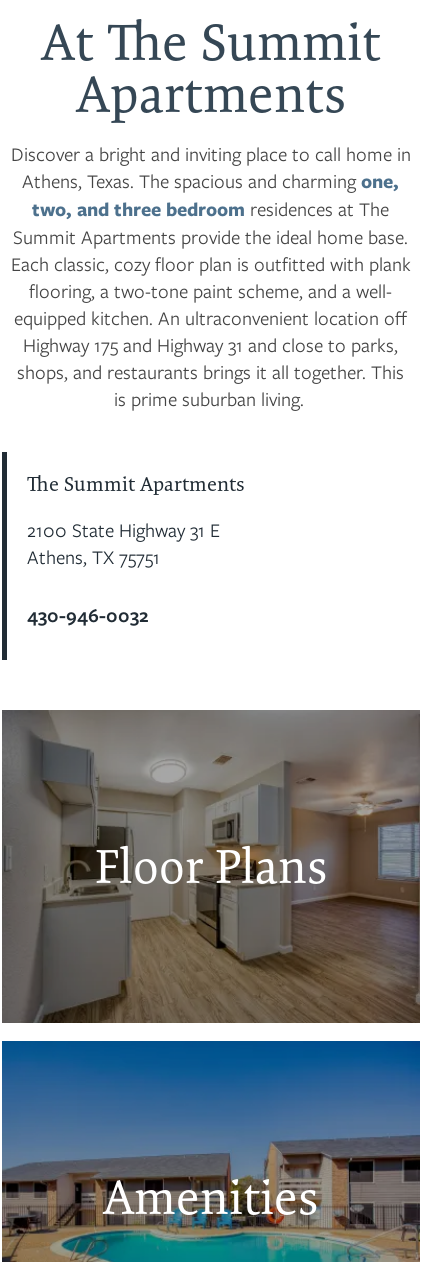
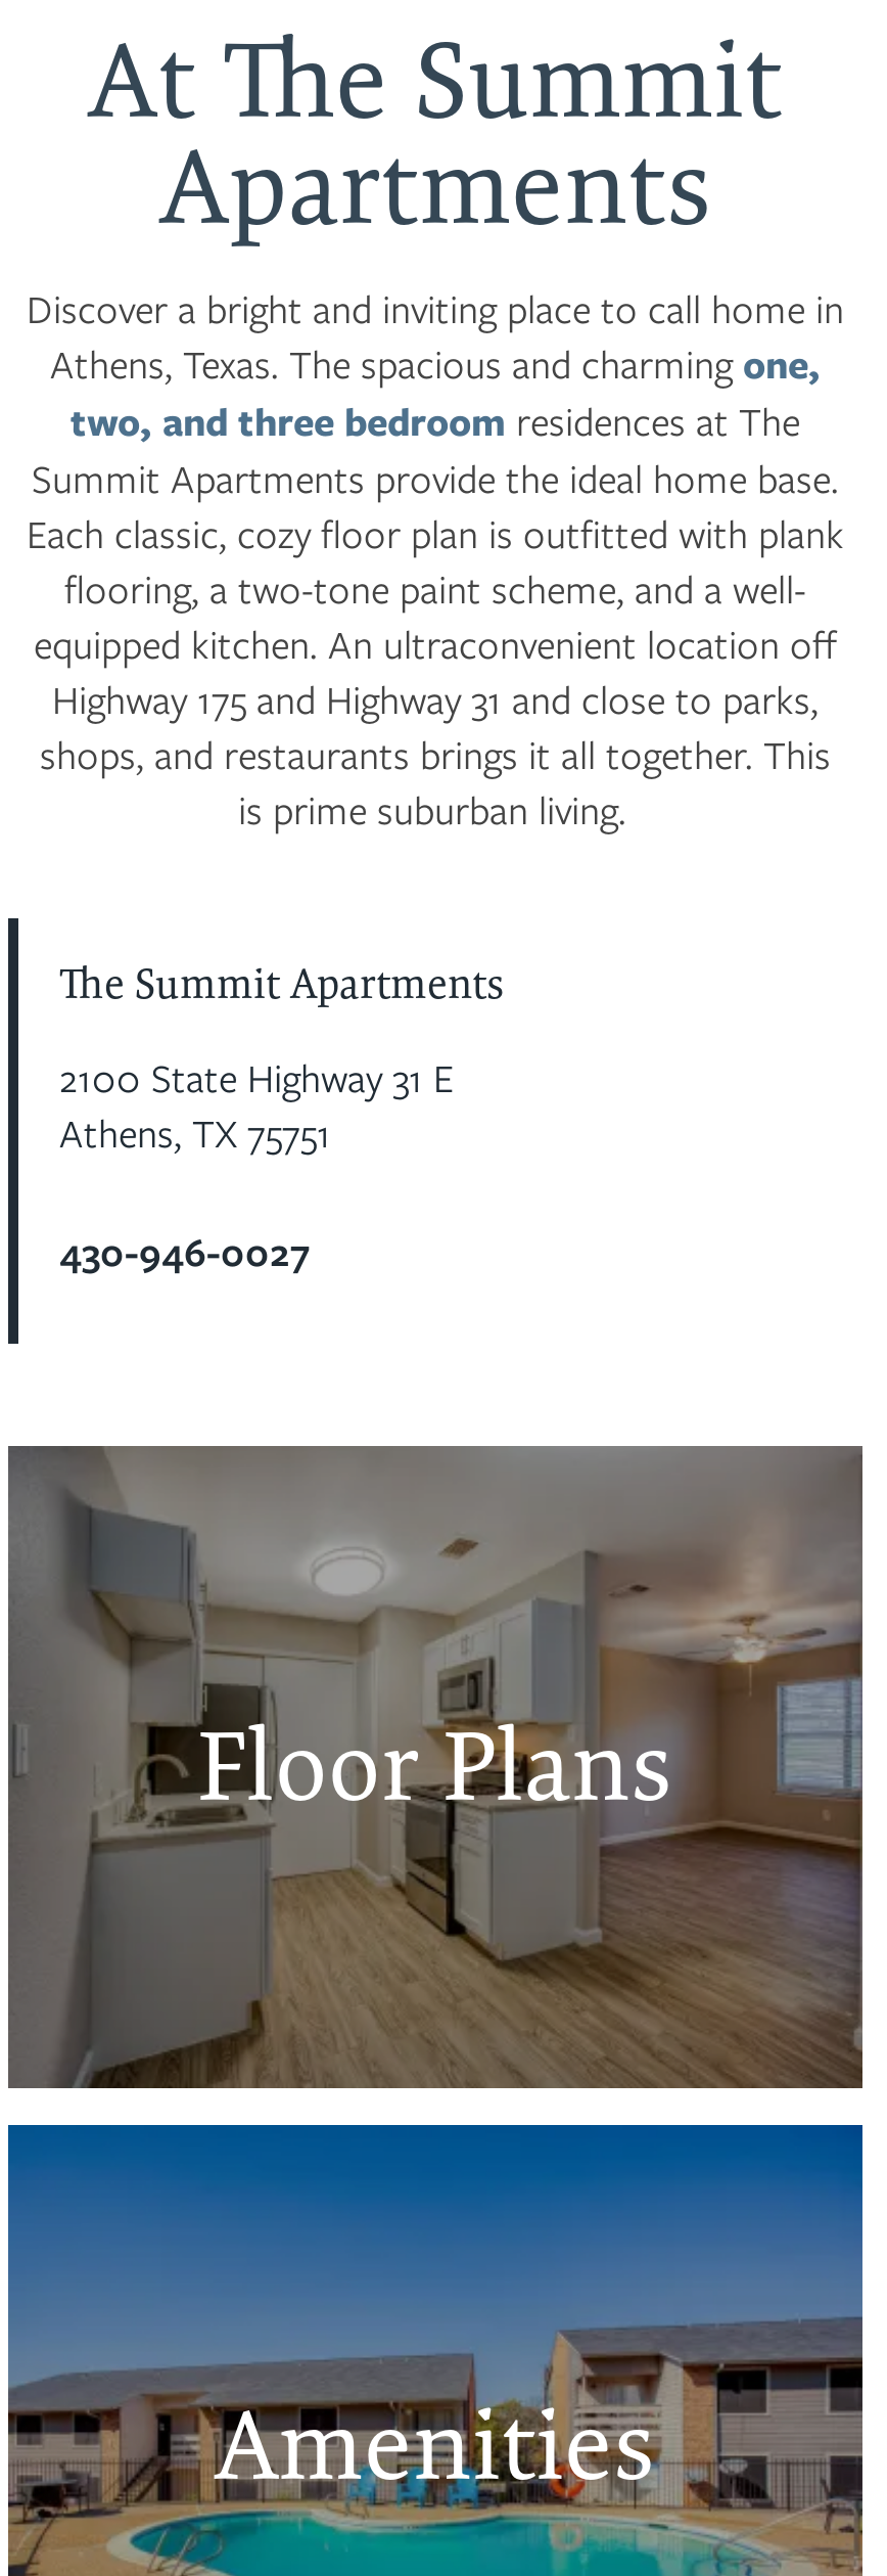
[27,602,149,628] 430-946-0032 -> [59,1226,311,1279] 430-946-0027

